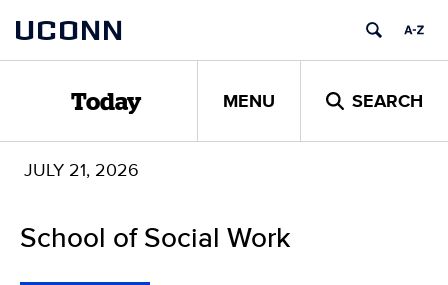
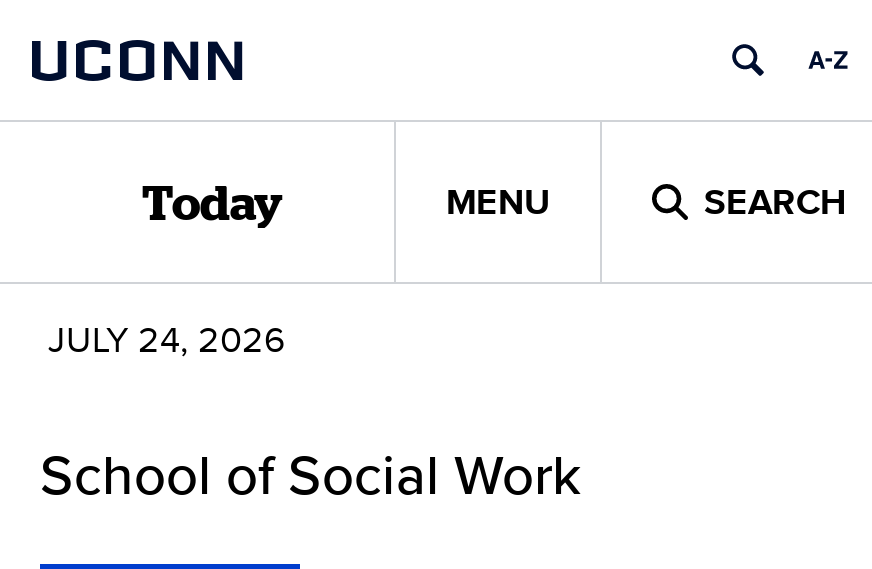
[24,157,139,182] JULY 21, 2026 -> [48,314,286,364] JULY 24, 2026

